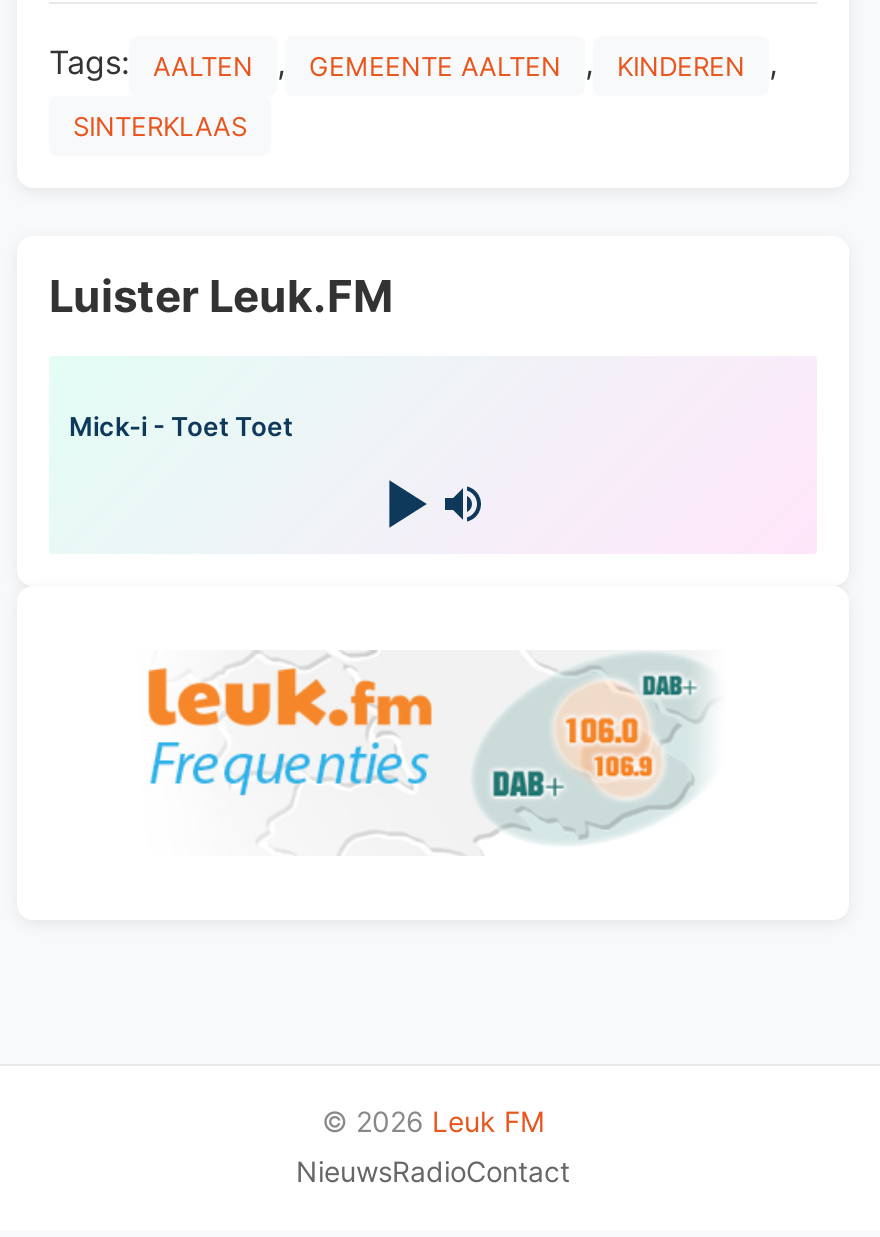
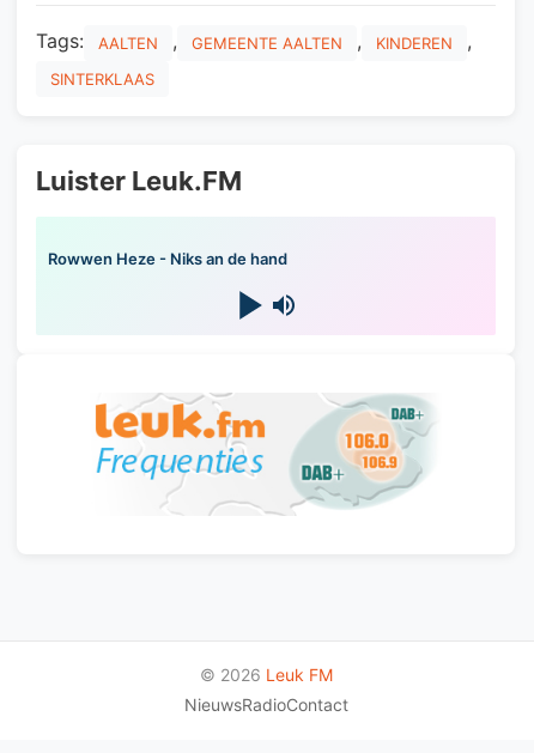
[69,411,293,443] Mick-i - Toet Toet -> [48,250,287,269] Rowwen Heze - Niks an de hand

